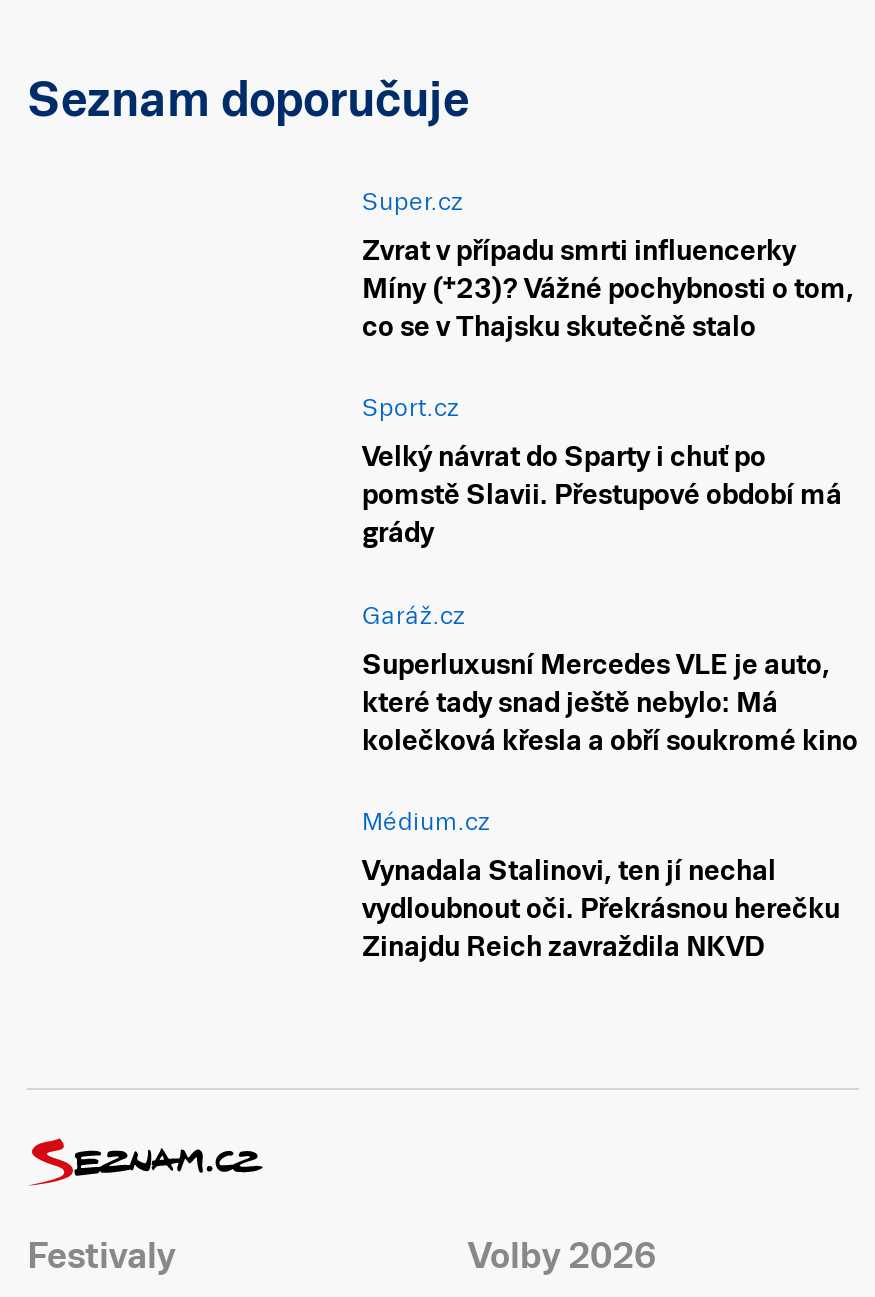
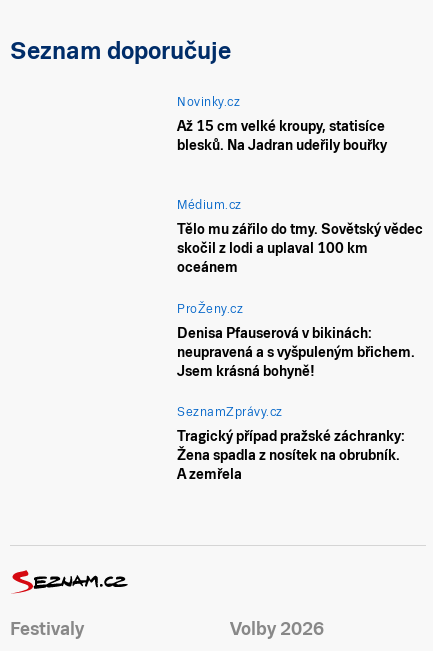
[362,188,858,756] Super.cz | Zvrat v případu smrti influencerky | Míny (†23)? Vážné pochybnosti o tom, | co se v Thajsku skutečně stalo | Sport.cz | Velký návrat do Sparty i chuť po | pomstě Slavii. Přestupové období má | grády | Garáž.cz | Superluxusní Mercedes VLE je auto, | které tady snad ještě nebylo: Má | kolečková křesla a obří soukromé kino -> [177,95,387,153] Novinky.cz | Až 15 cm velké kroupy, statisíce | blesků. Na Jadran udeřily bouřky
moved [362,809,491,837] -> [177,198,242,212]: Médium.cz
[362,855,840,963] Vynadala Stalinovi, ten jí nechal | vydloubnout oči. Překrásnou herečku | Zinajdu Reich zavraždila NKVD -> [177,221,423,482] Tělo mu zářilo do tmy. Sovětský vědec | skočil z lodi a uplaval 100 km | oceánem | ProŽeny.cz | Denisa Pfauserová v bikinách: | neupravená a s vyšpuleným břichem. | Jsem krásná bohyně! | SeznamZprávy.cz | Tragický případ pražské záchranky: | Žena spadla z nosítek na obrubník. | A zemřela

